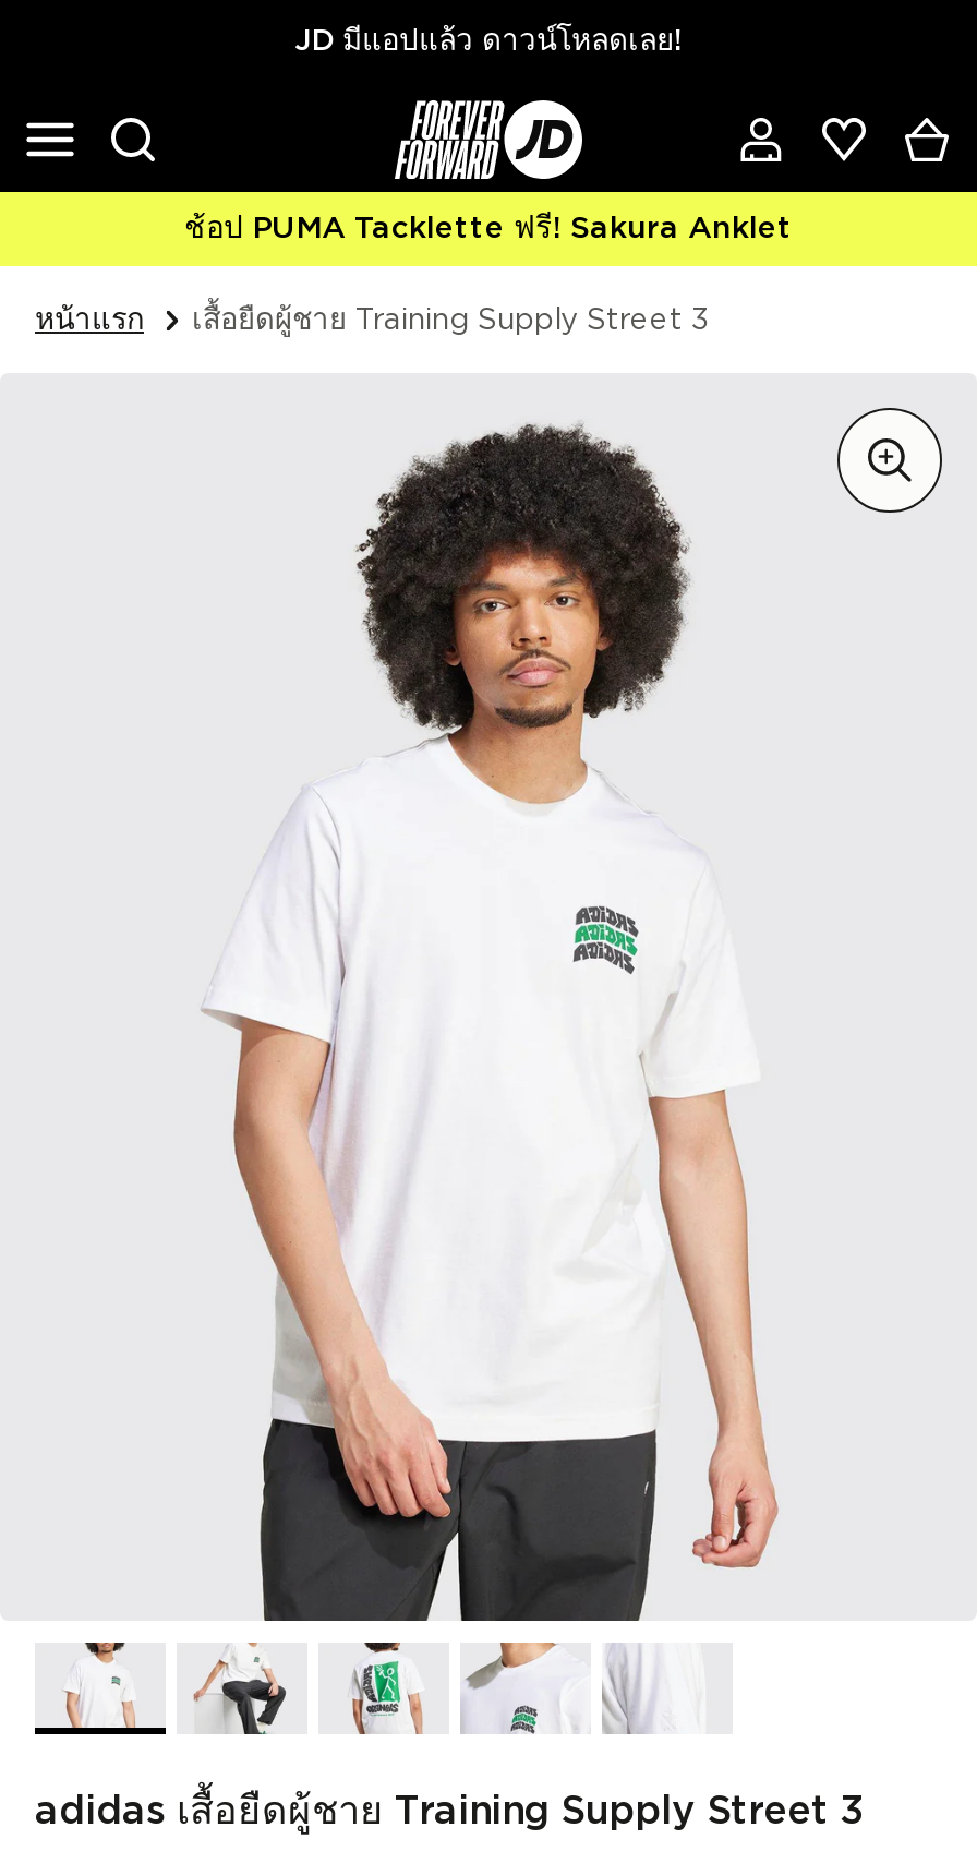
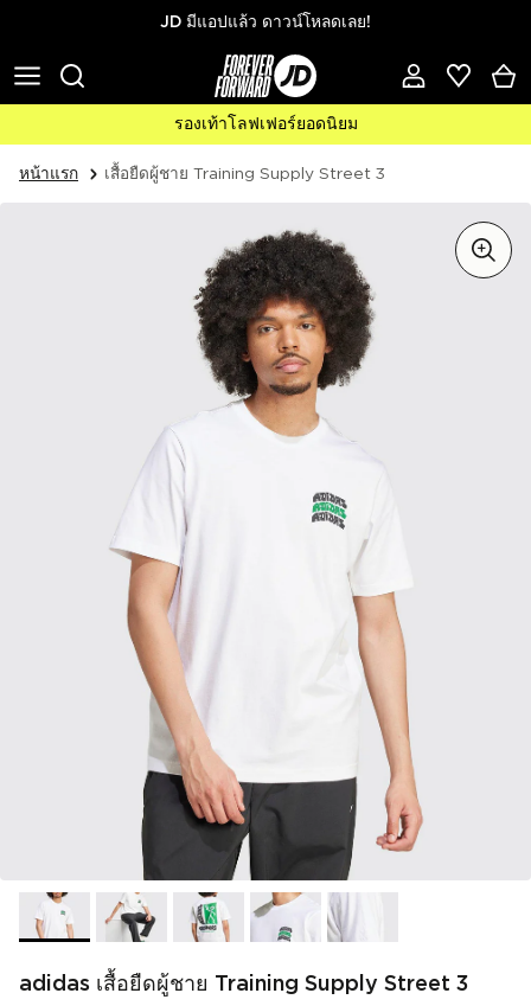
[184,215,793,241] ช้อป PUMA Tacklette ฟรี! Sakura Anklet -> [174,117,357,131] รองเท้าโลฟเฟอร์ยอดนิยม

